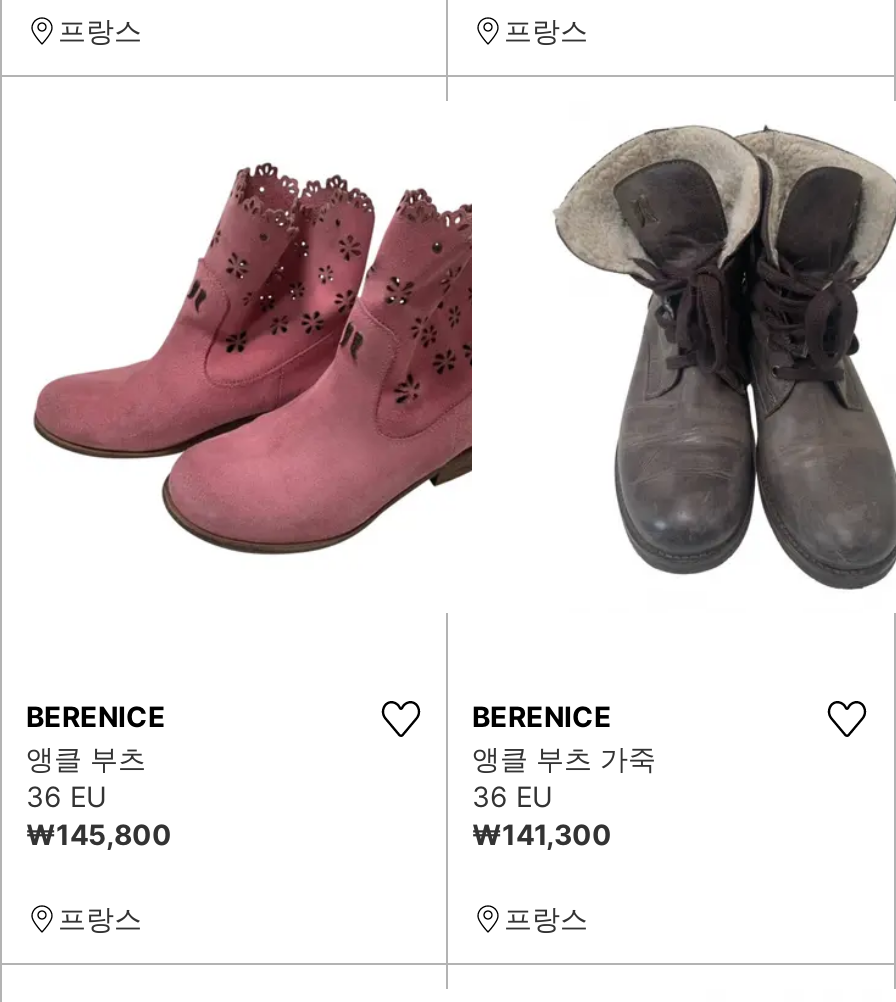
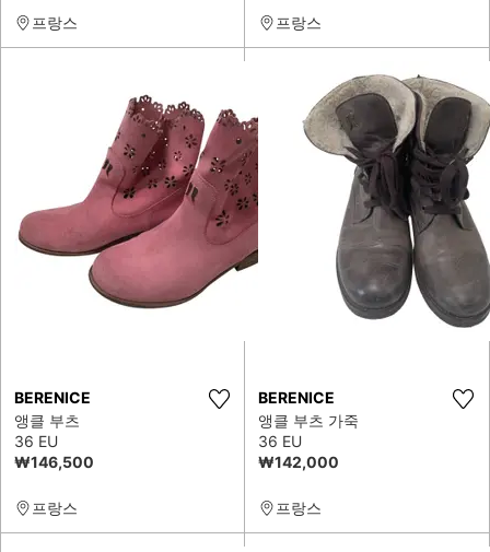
[26,818,172,852] ₩145,800 -> [14,453,94,472] ₩146,500
[472,818,612,852] ₩141,300 -> [258,453,339,472] ₩142,000

